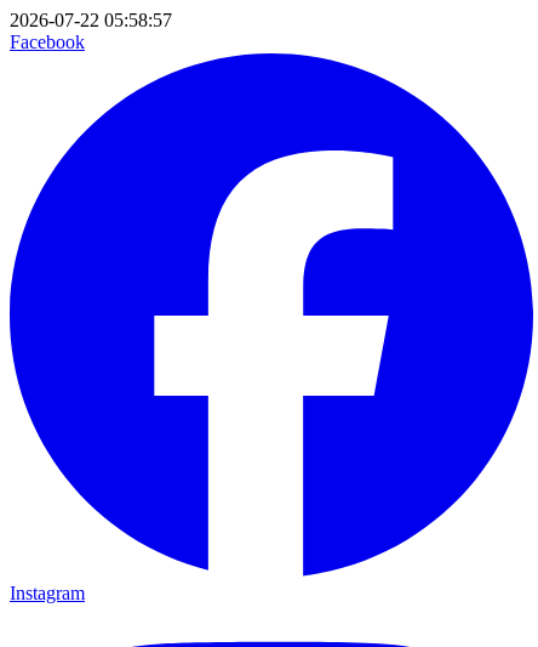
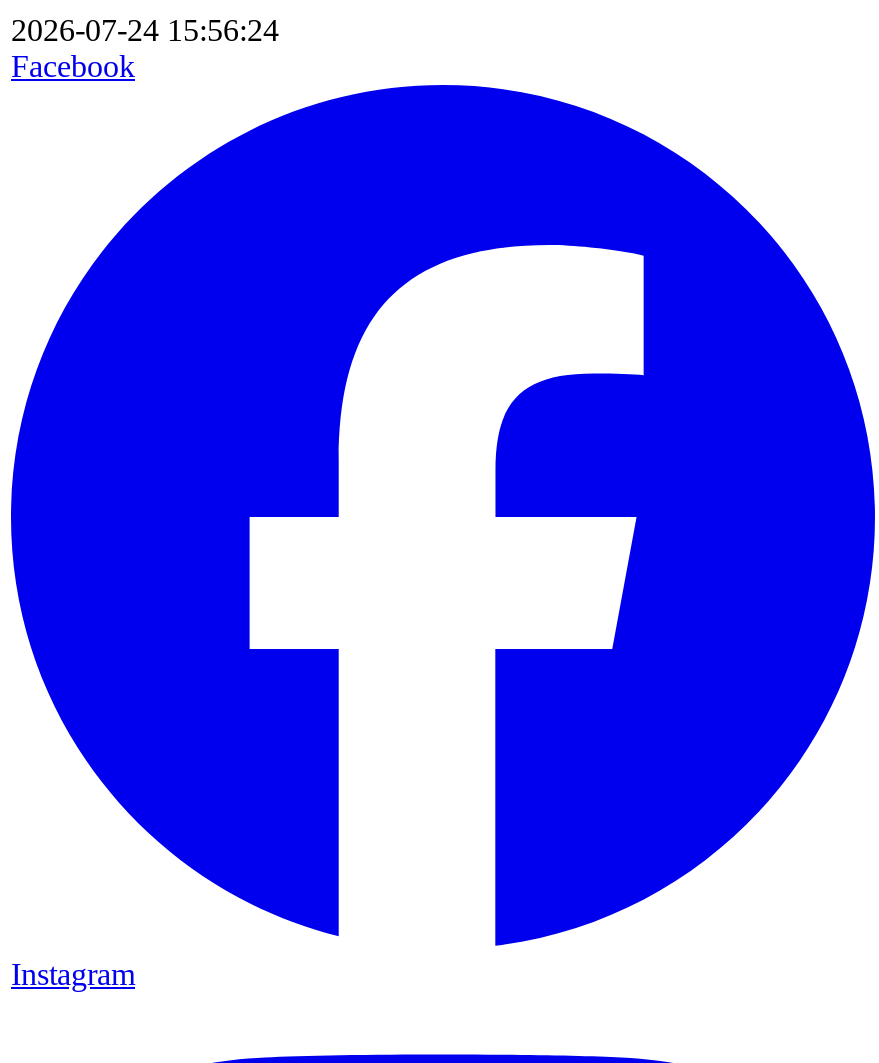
[10,10,172,30] 2026-07-22 05:58:57 -> [11,13,279,47] 2026-07-24 15:56:24

